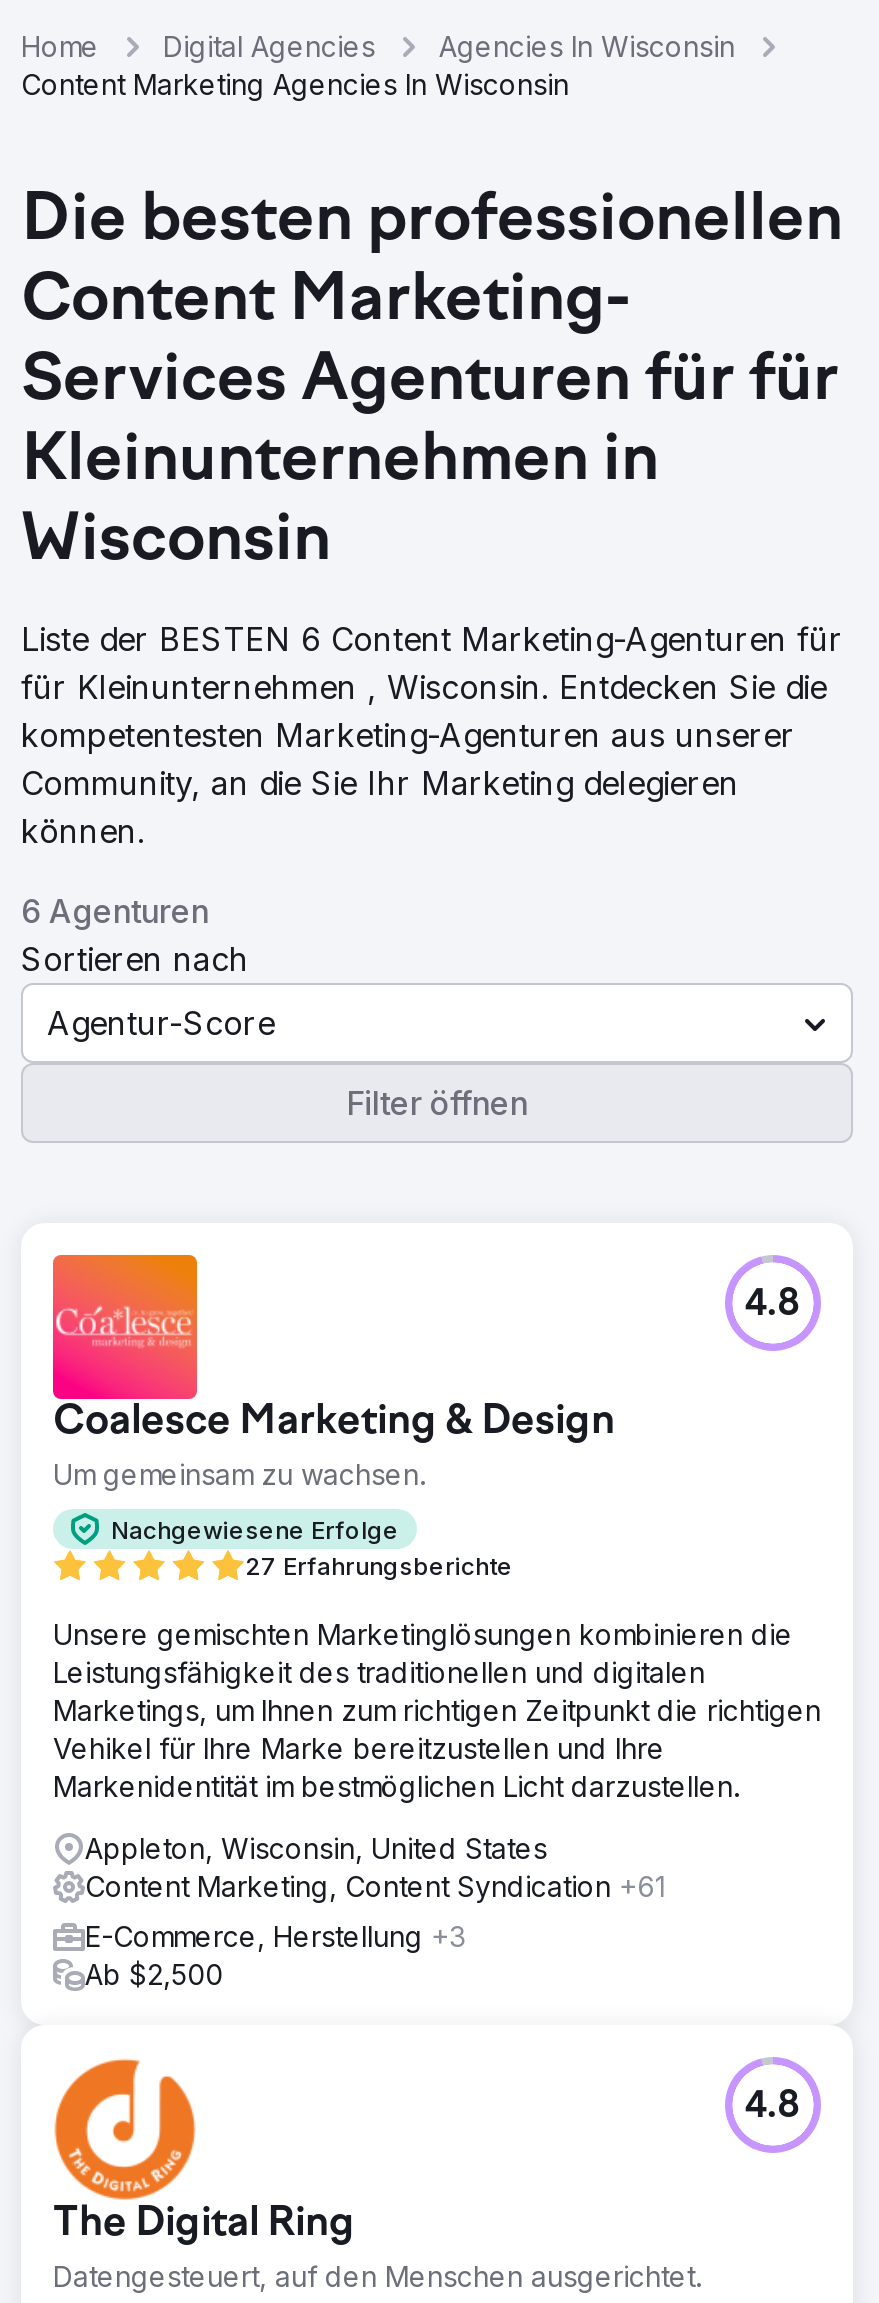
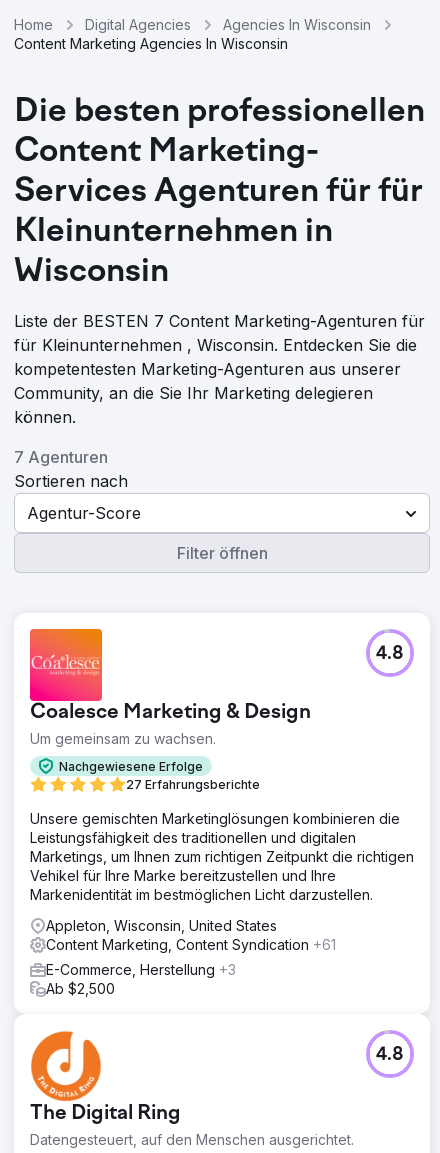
[21,619,843,659] Liste der BESTEN 6 Content Marketing-Agenturen für -> [14,311,425,331] Liste der BESTEN 7 Content Marketing-Agenturen für
[21,891,209,931] 6 Agenturen -> [14,447,108,467] 7 Agenturen

